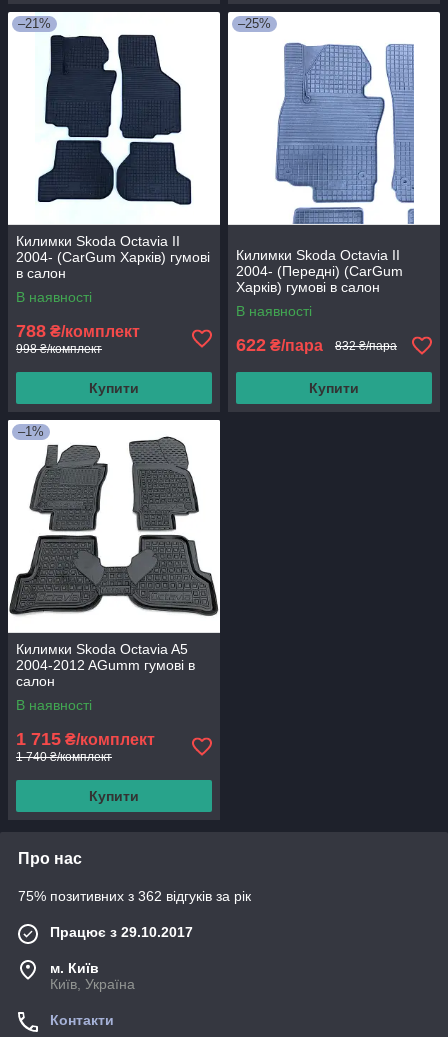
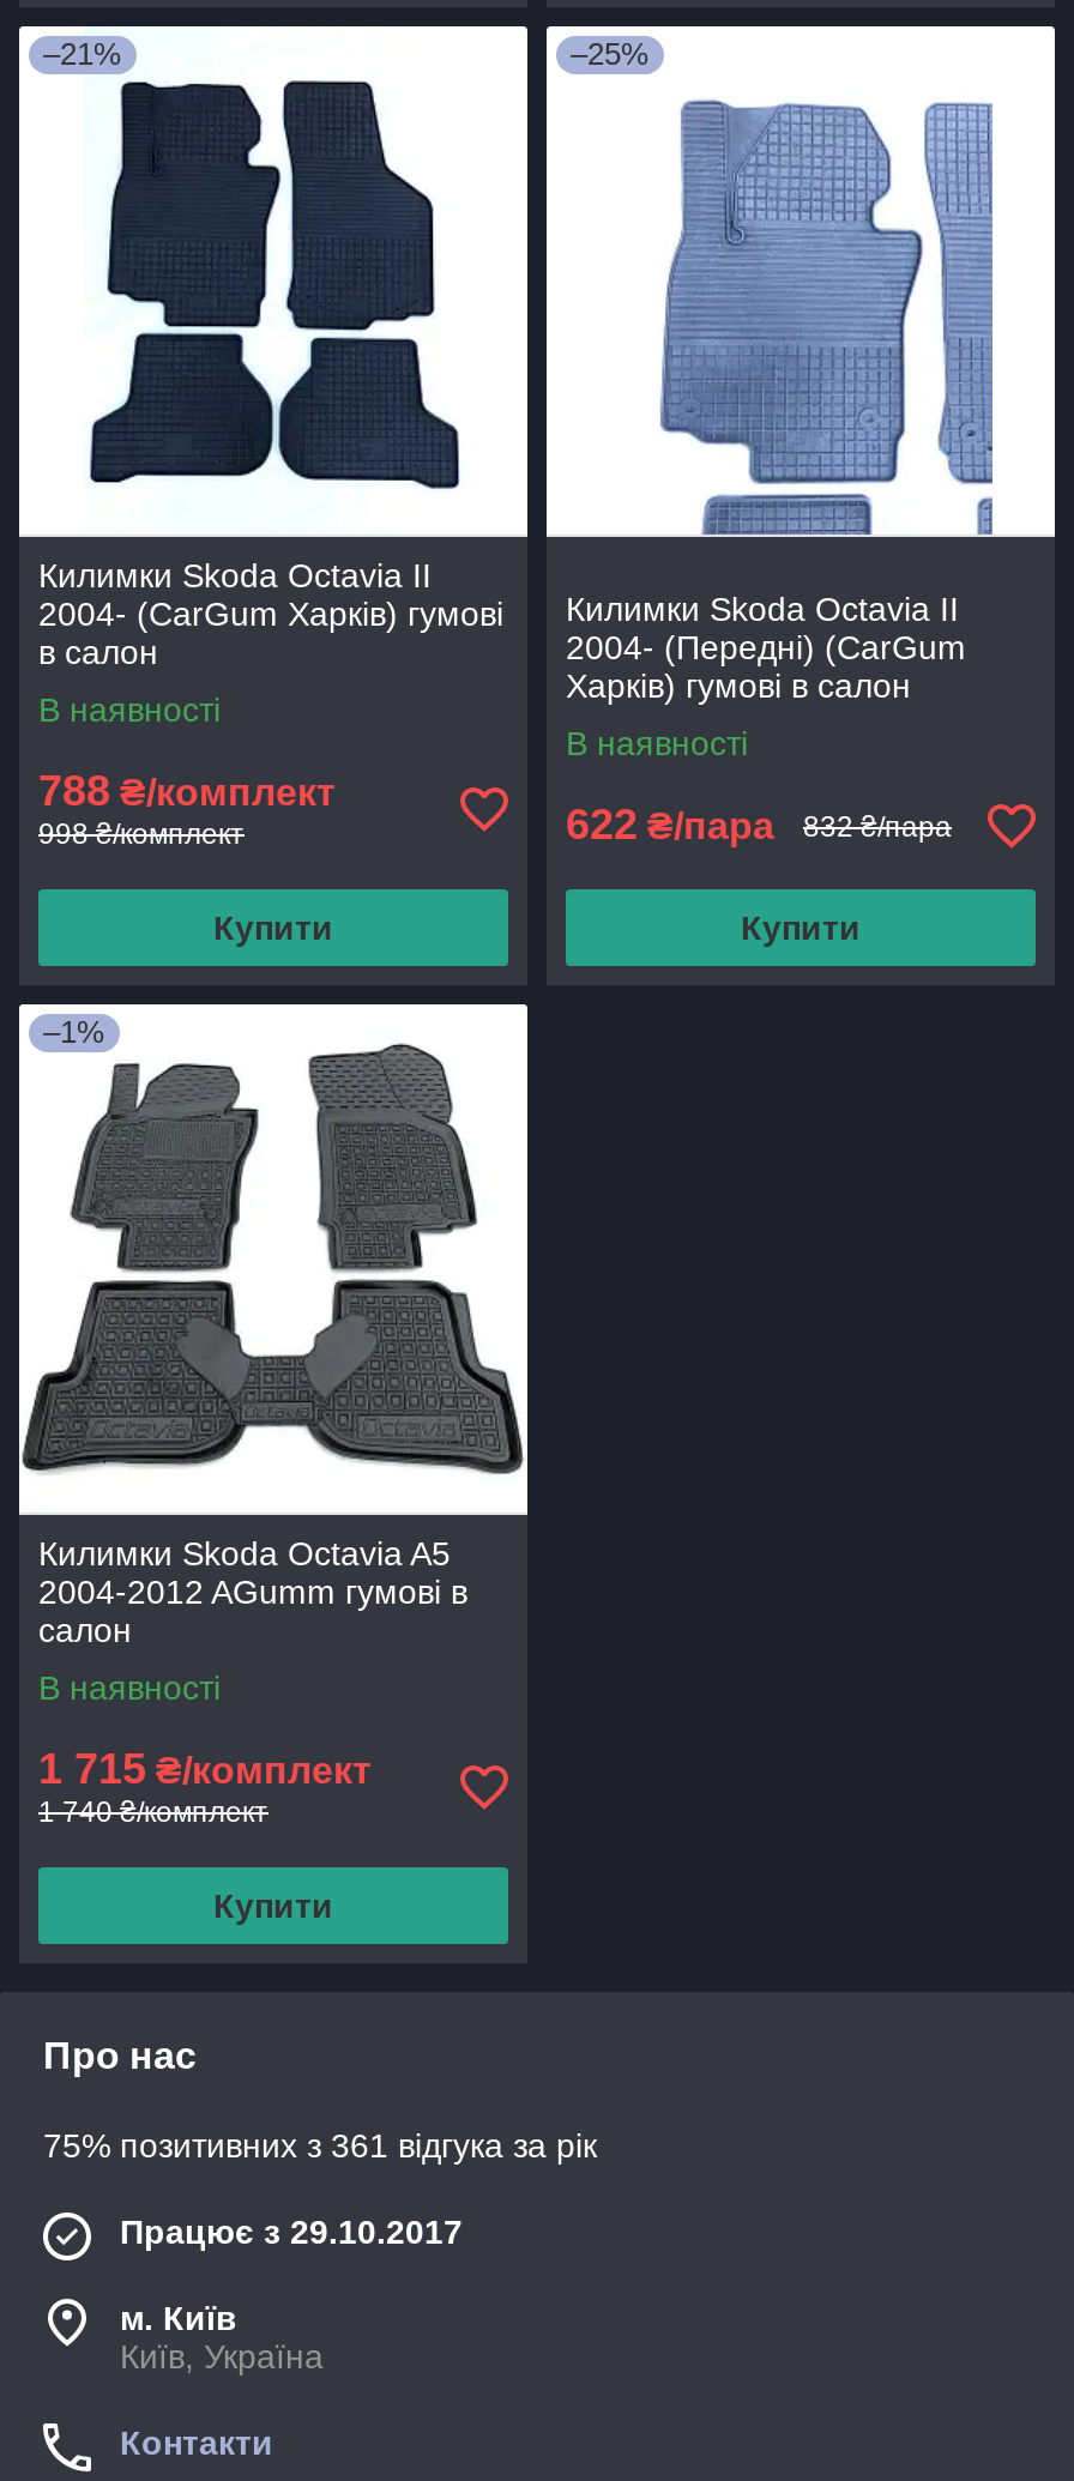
[18,888,251,904] 75% позитивних з 362 відгуків за рік -> [43,2126,597,2165] 75% позитивних з 361 відгука за рік

